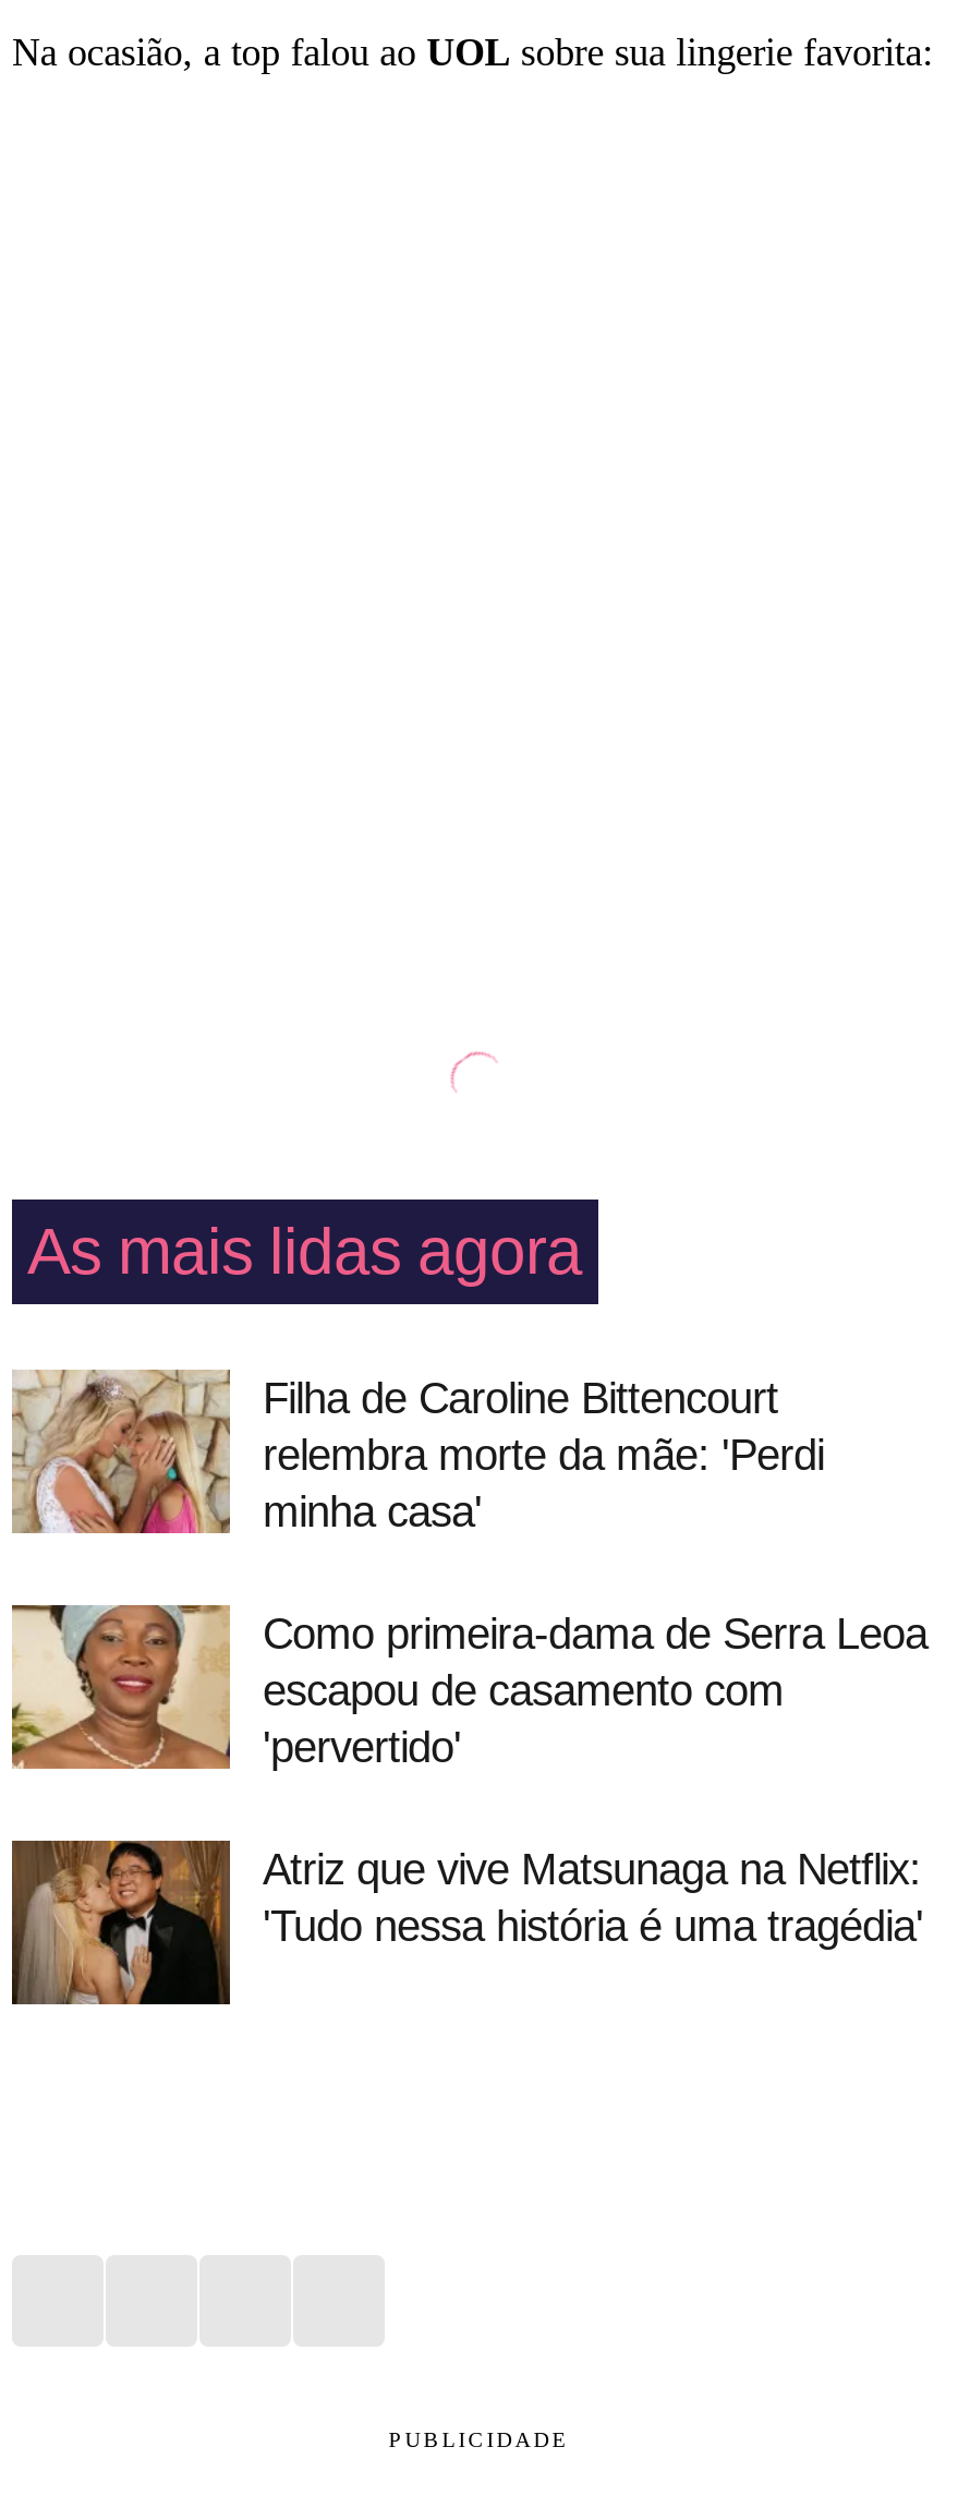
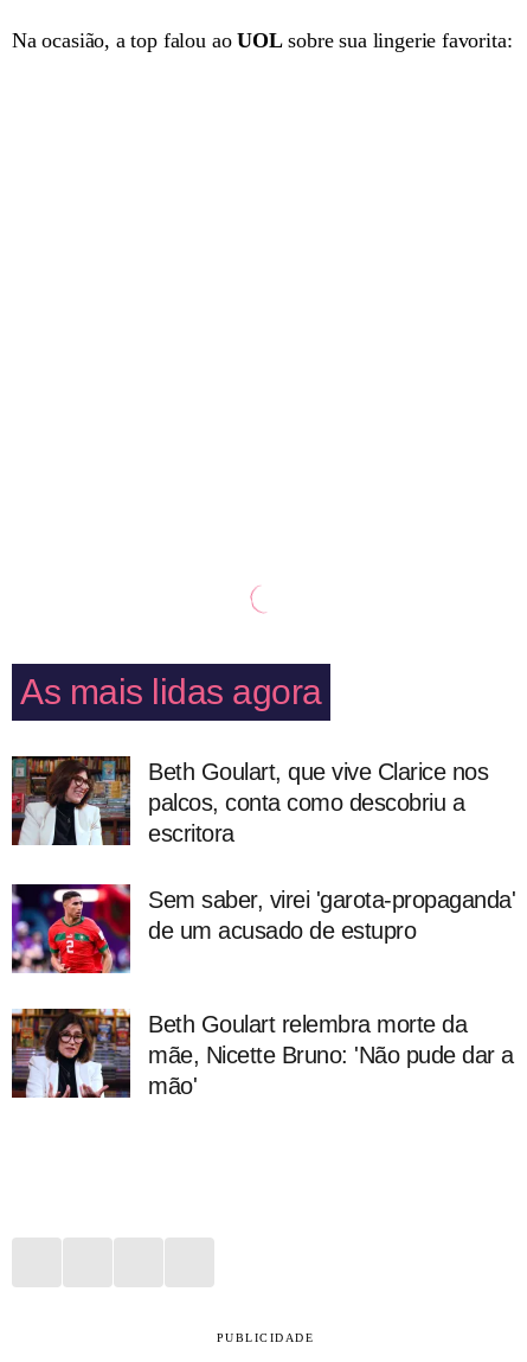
[10,1367,824,1536] [image] | Filha de Caroline Bittencourt | relembra morte da mãe: 'Perdi | minha casa' -> [11,755,488,847] [image] | Beth Goulart, que vive Clarice nos | palcos, conta como descobriu a | escritora
[10,1603,927,1771] [image] | Como primeira-dama de Serra Leoa | escapou de casamento com | 'pervertido' -> [11,883,515,974] [image] | Sem saber, virei 'garota-propaganda' | de um acusado de estupro
[10,1834,923,2006] [image] | Atriz que vive Matsunaga na Netflix: | 'Tudo nessa história é uma tragédia' -> [11,1008,513,1101] [image] | Beth Goulart relembra morte da | mãe, Nicette Bruno: 'Não pude dar a | mão'

